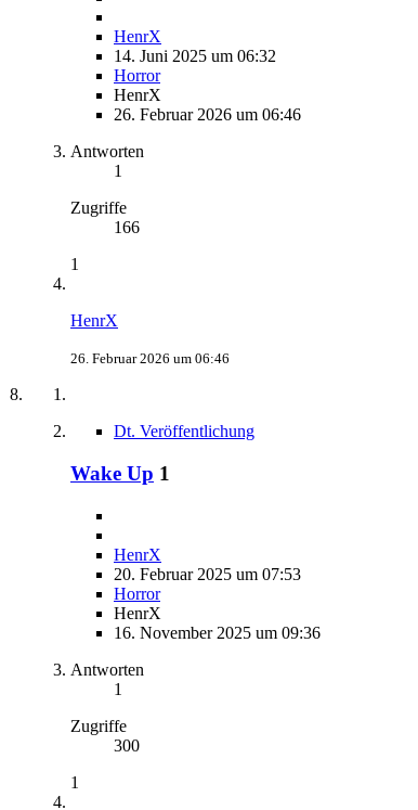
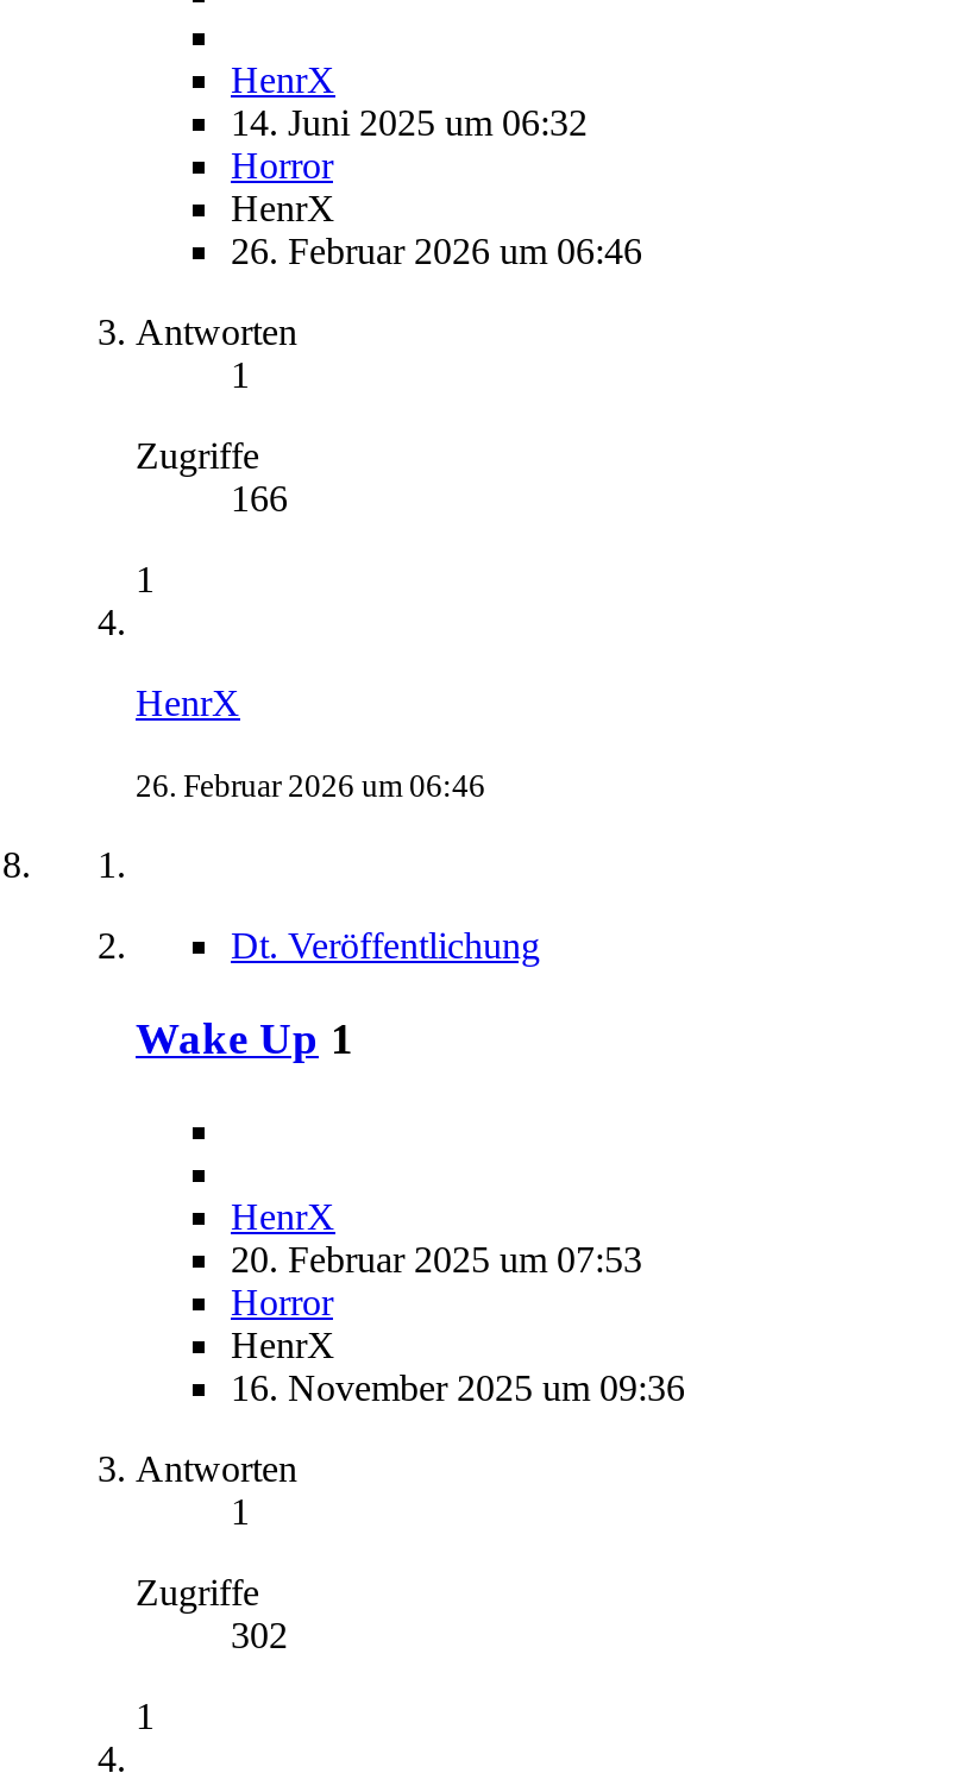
[114,736,140,755] 300 -> [231,1615,288,1655] 302

